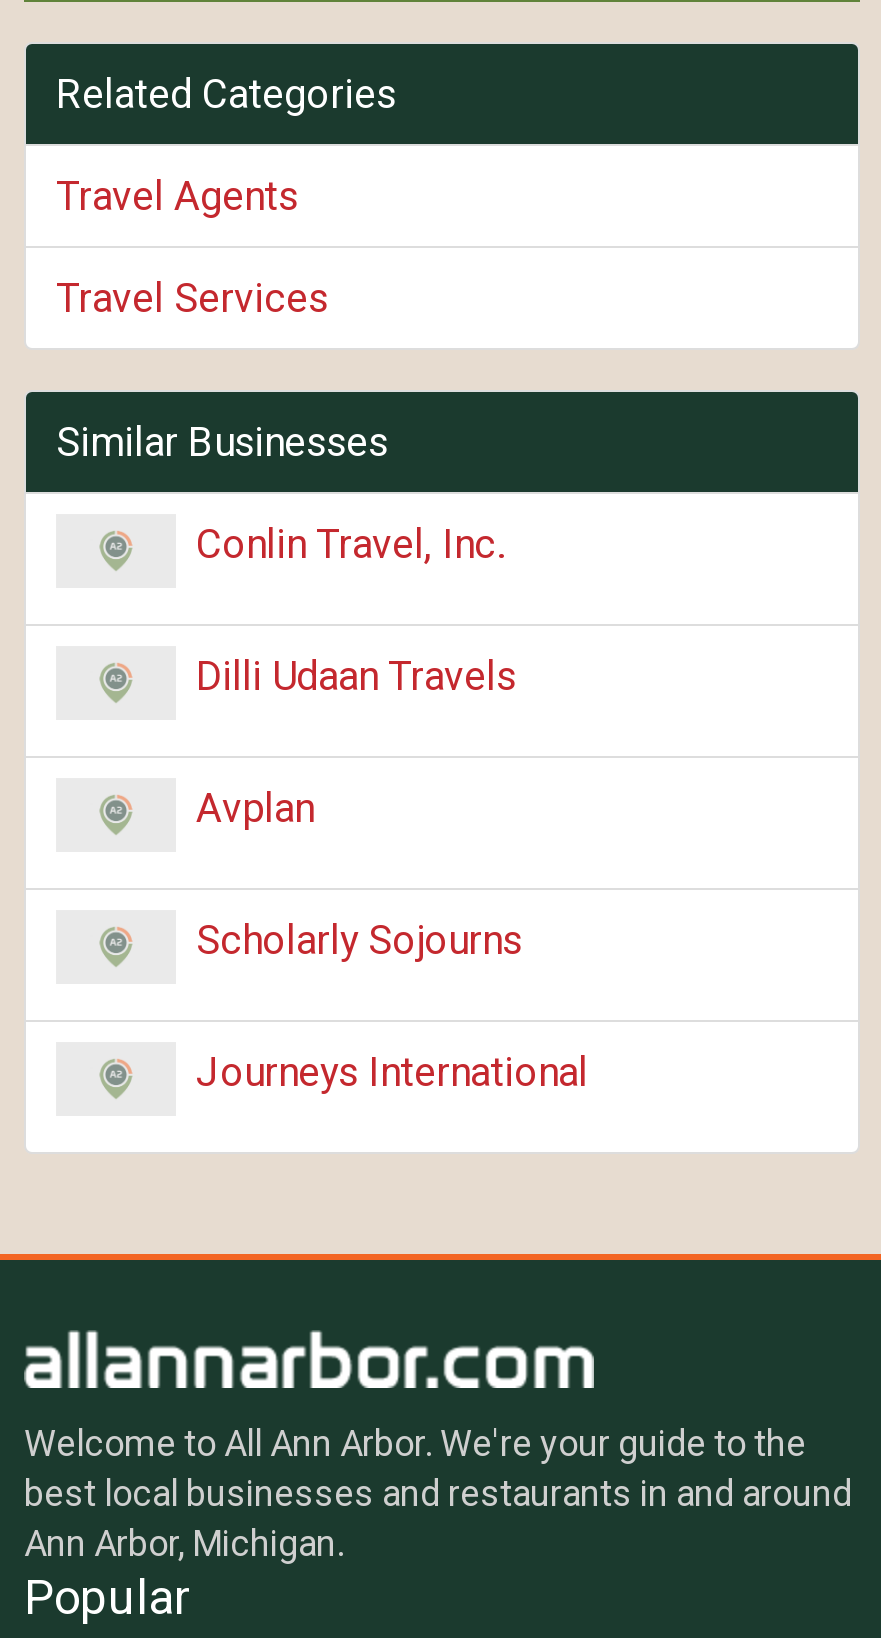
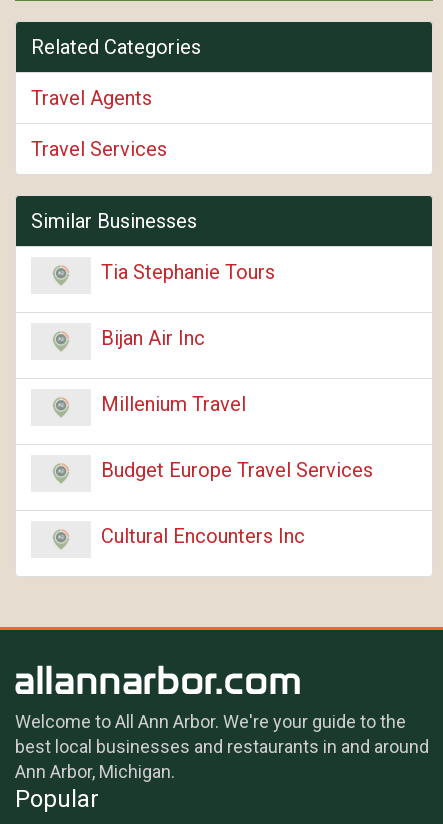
[196,519,504,567] Conlin Travel, Inc. -> [101,260,275,284] Tia Stephanie Tours
[196,651,516,699] Dilli Udaan Travels -> [101,326,205,350] Bijan Air Inc
[196,783,314,831] Avplan -> [101,392,246,416] Millenium Travel
[196,915,522,963] Scholarly Sojourns -> [101,458,373,482] Budget Europe Travel Services
[196,1047,588,1095] Journeys International -> [101,524,305,548] Cultural Encounters Inc

